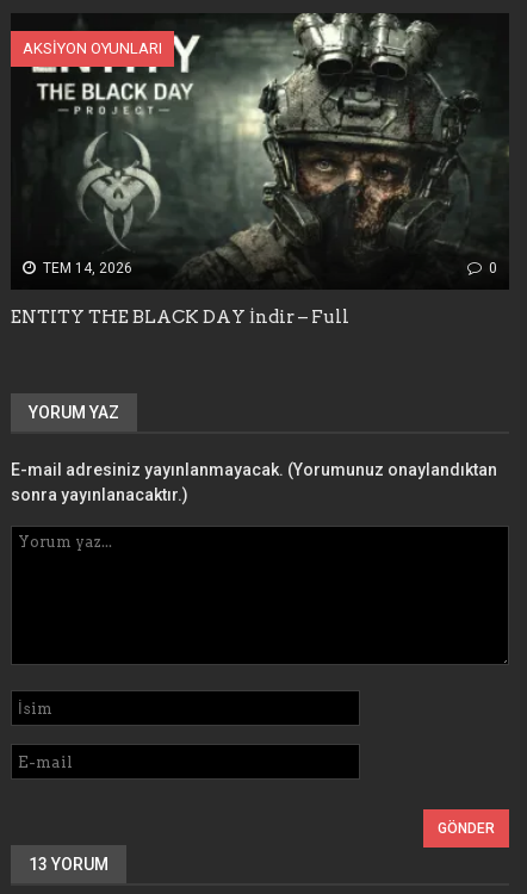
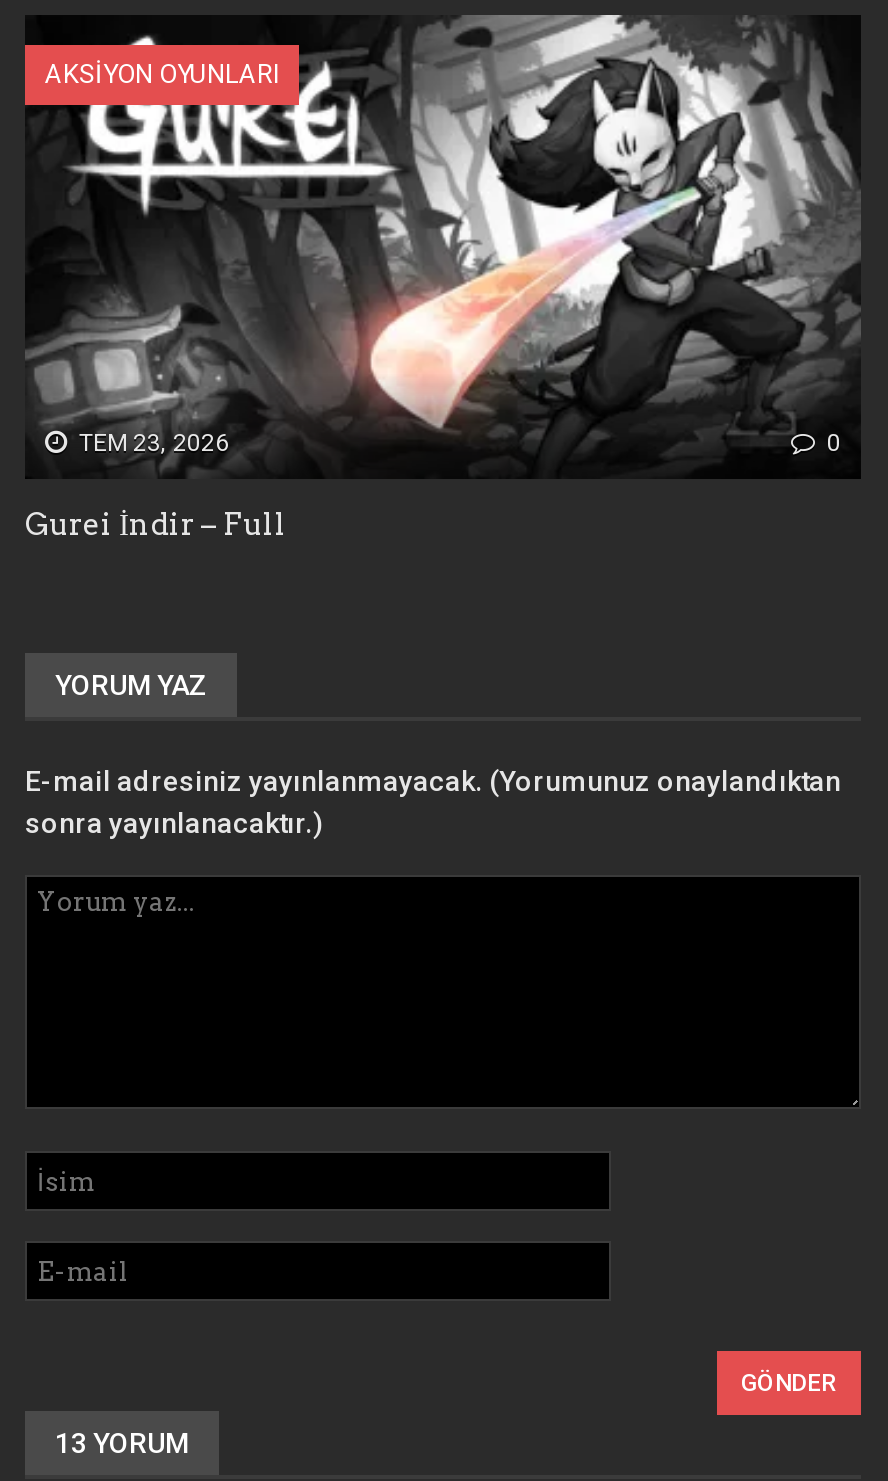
[11,13,508,278] [image] | TEM 14, 2026 -> [25,13,861,458] [image] | TEM 23, 2026
[11,307,349,328] ENTITY THE BLACK DAY İndir – Full -> [25,508,287,544] Gurei İndir – Full

